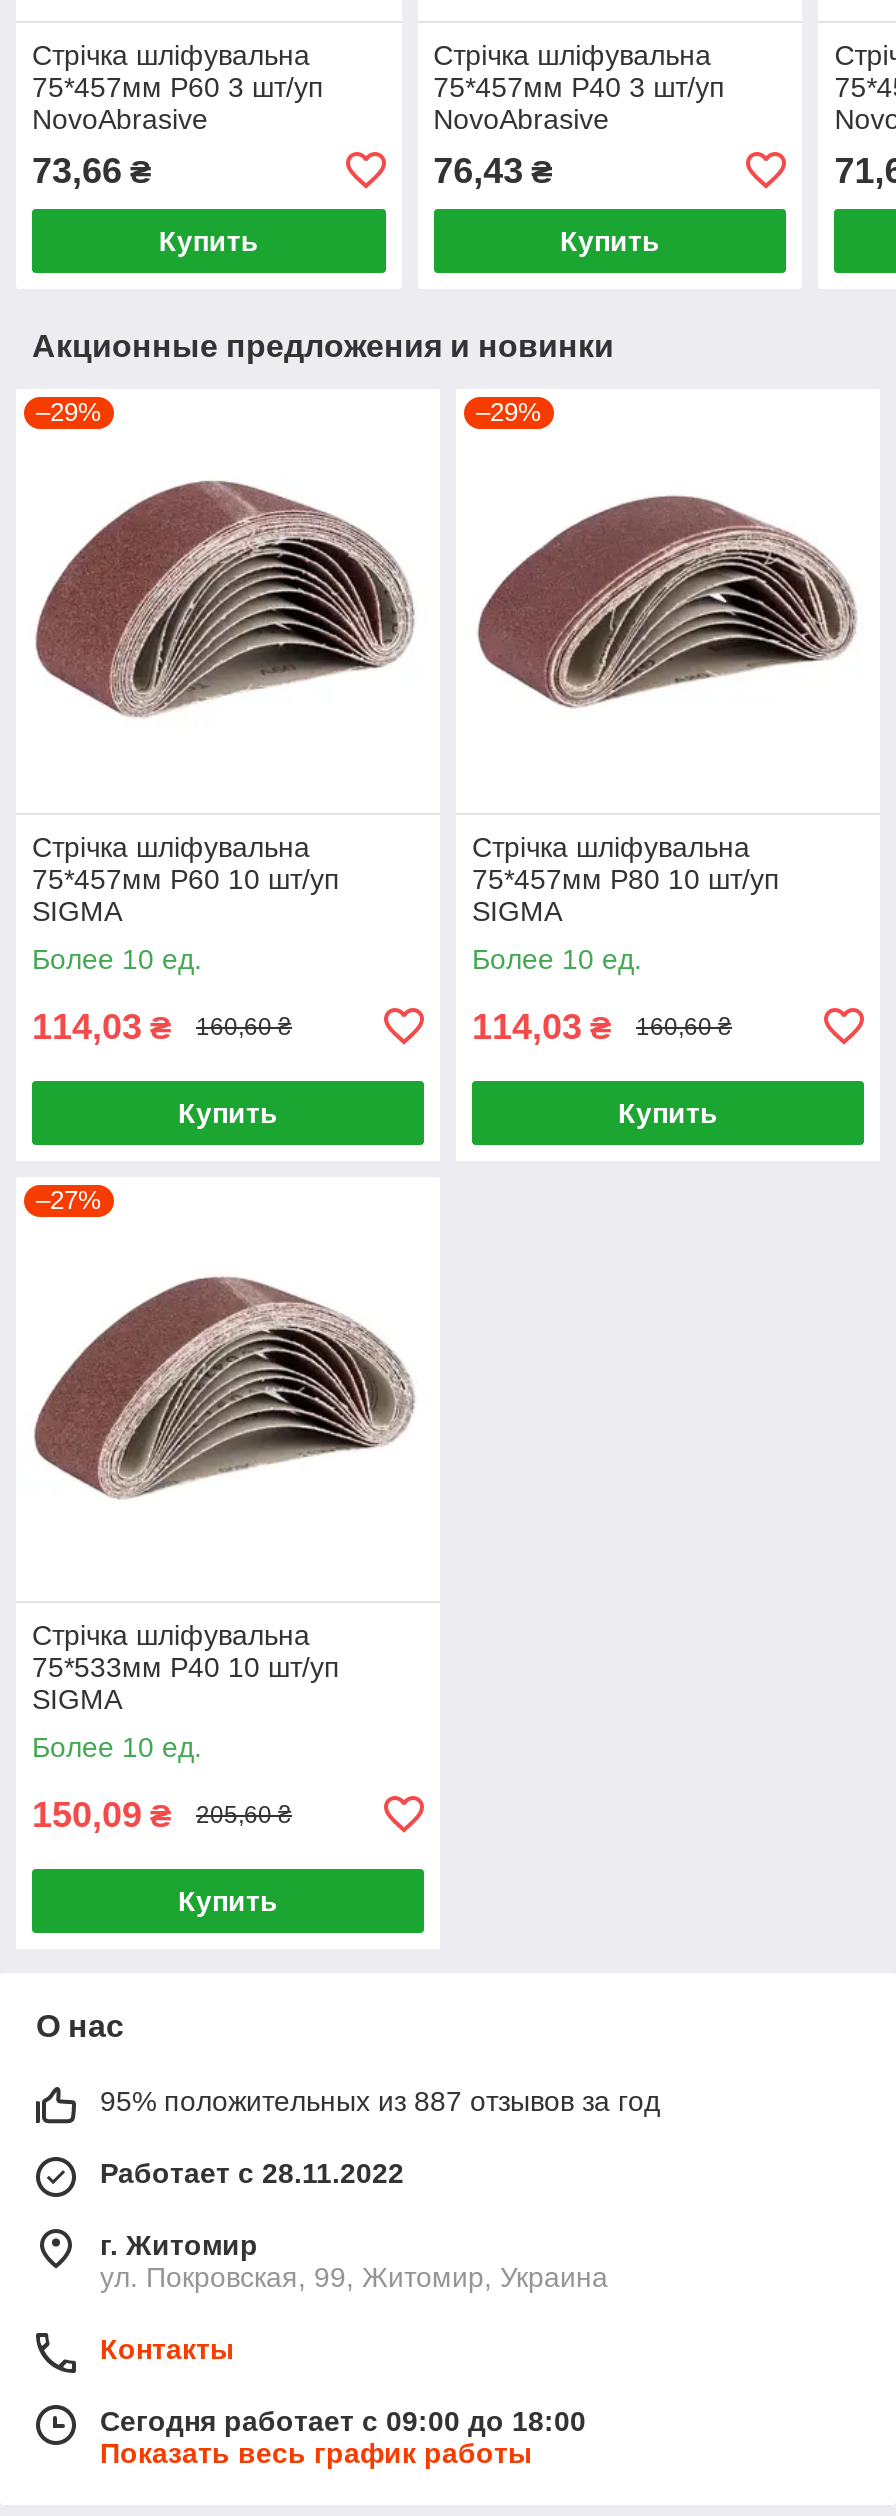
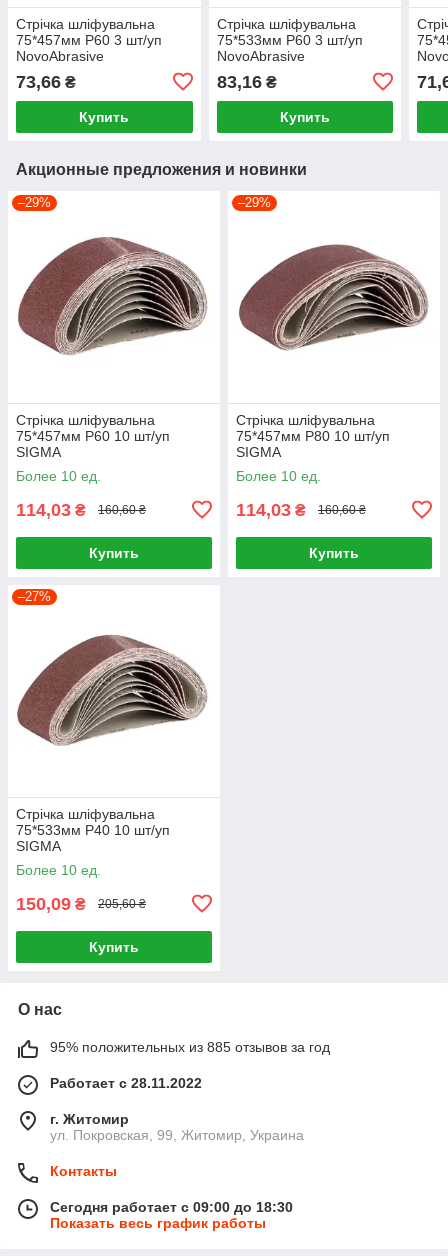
[433,71,725,103] 75*457мм P40 3 шт/уп -> [217,32,363,48] 75*533мм P60 3 шт/уп
[433,151,553,191] 76,43 ₴ -> [217,72,277,92] 83,16 ₴
[100,2085,660,2117] 95% положительных из 887 отзывов за год -> [50,1039,330,1055] 95% положительных из 885 отзывов за год
[100,2405,586,2437] Сегодня работает с 09:00 до 18:00 -> [50,1199,293,1215] Сегодня работает с 09:00 до 18:30

